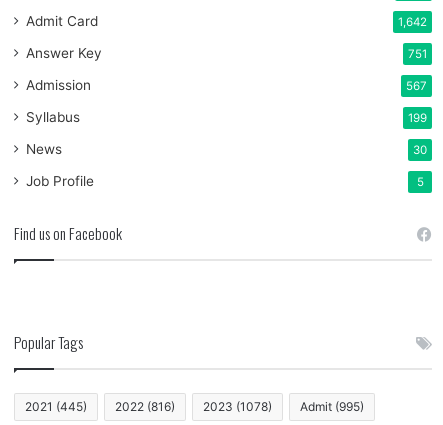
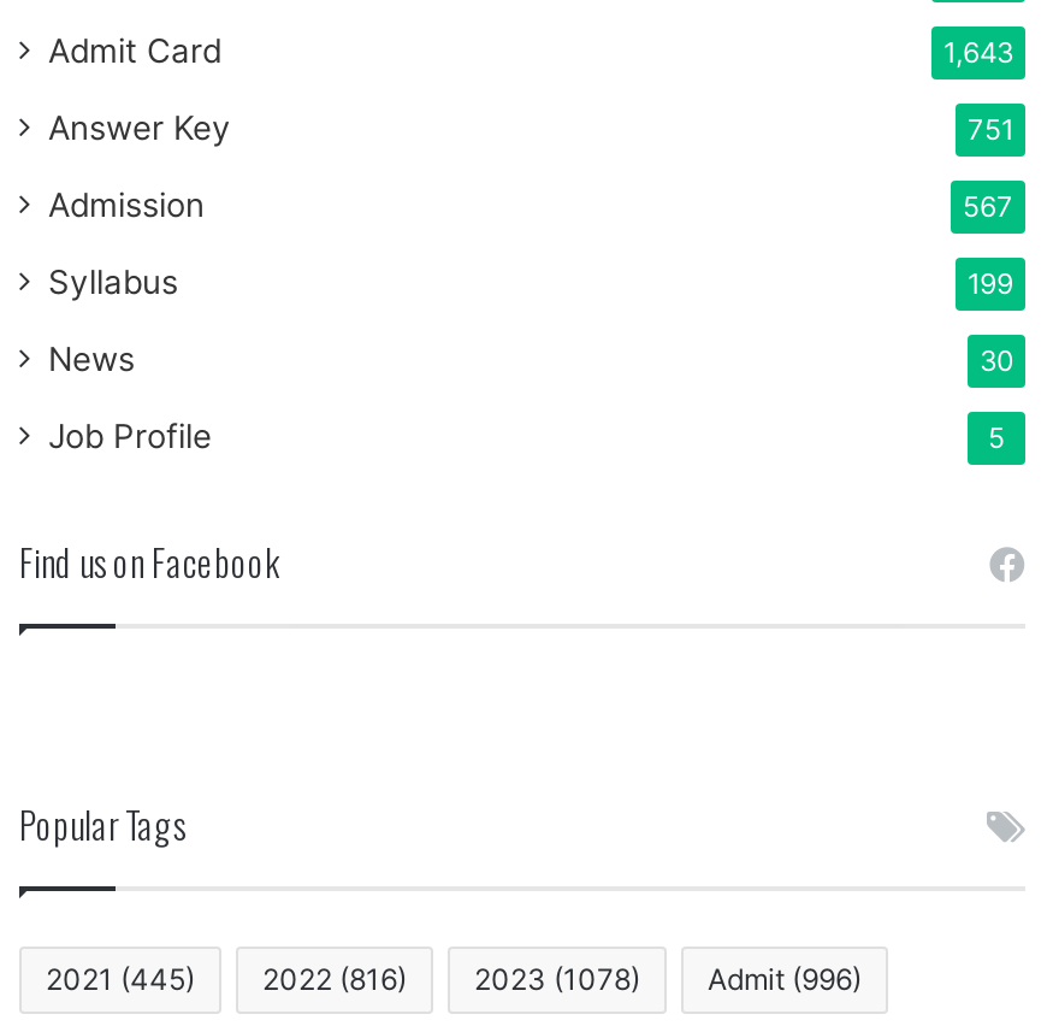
[398,15,427,29] 1,642 -> [943,36,1013,70] 1,643
[25,399,364,414] 2021 (445) 2022 (816) 2023 (1078) Admit (995) -> [46,961,862,997] 2021 (445) 2022 (816) 2023 (1078) Admit (996)

